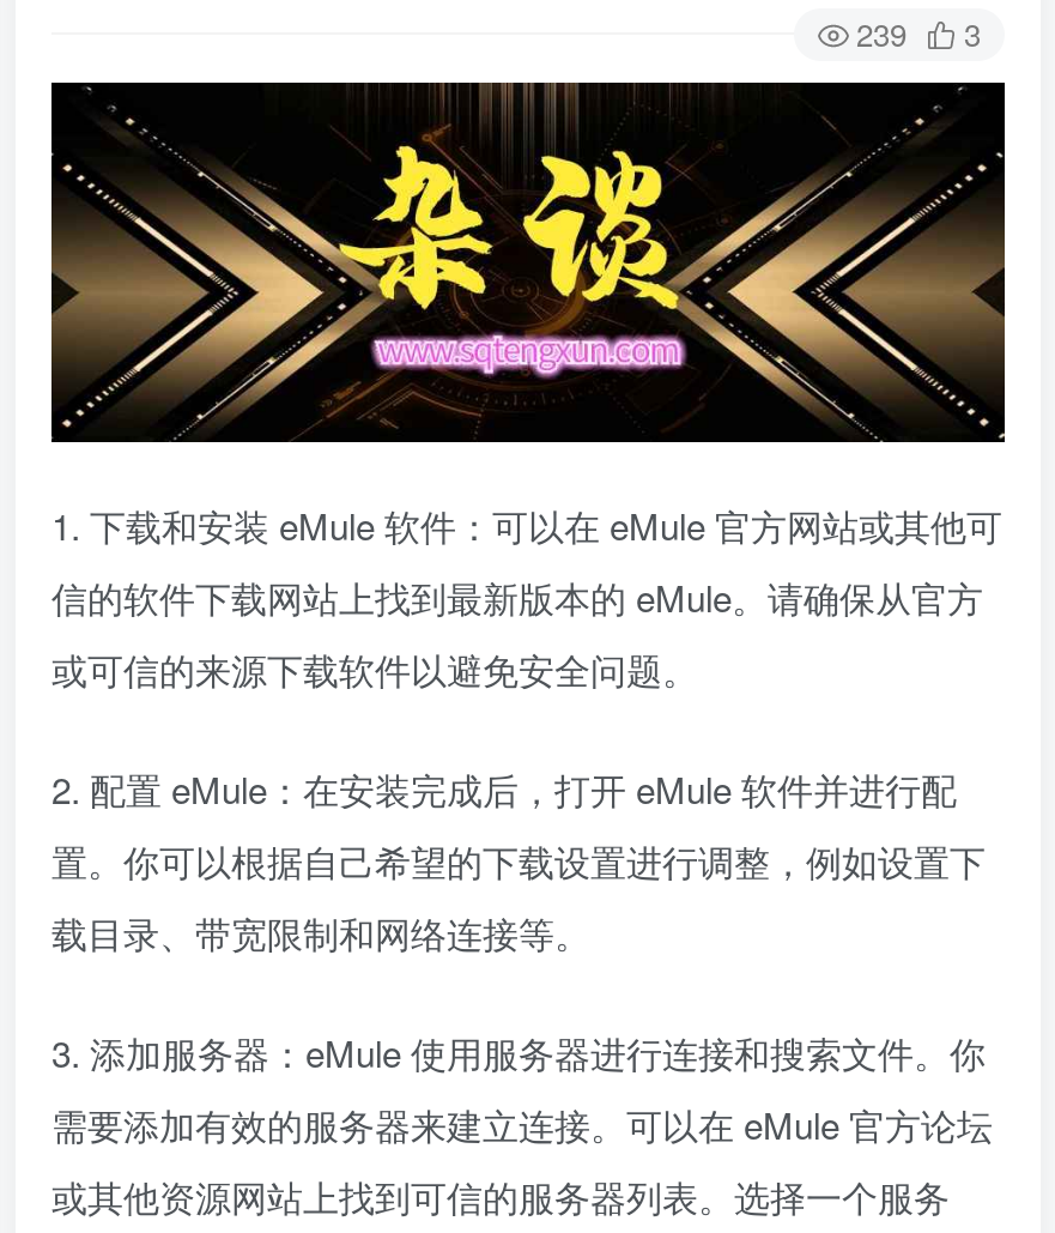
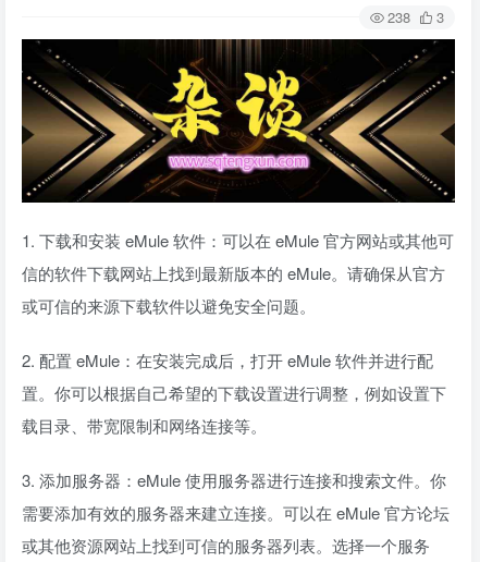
[856,12,981,57] 239 3 -> [387,7,444,28] 238 3

